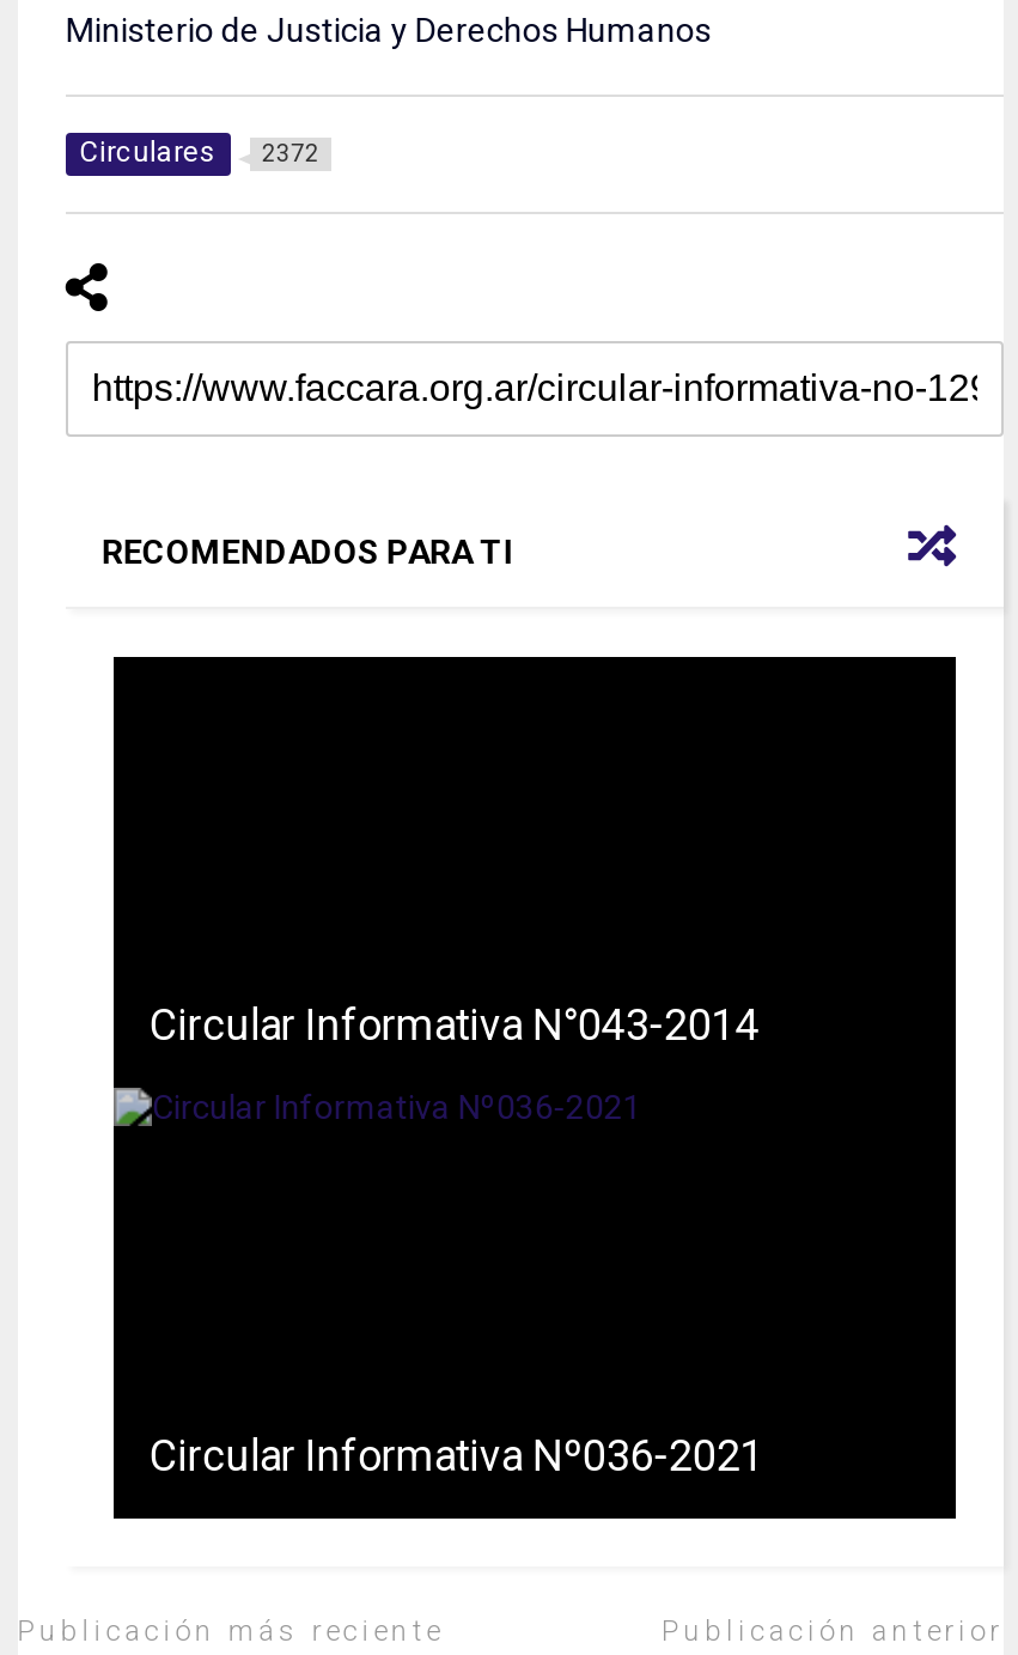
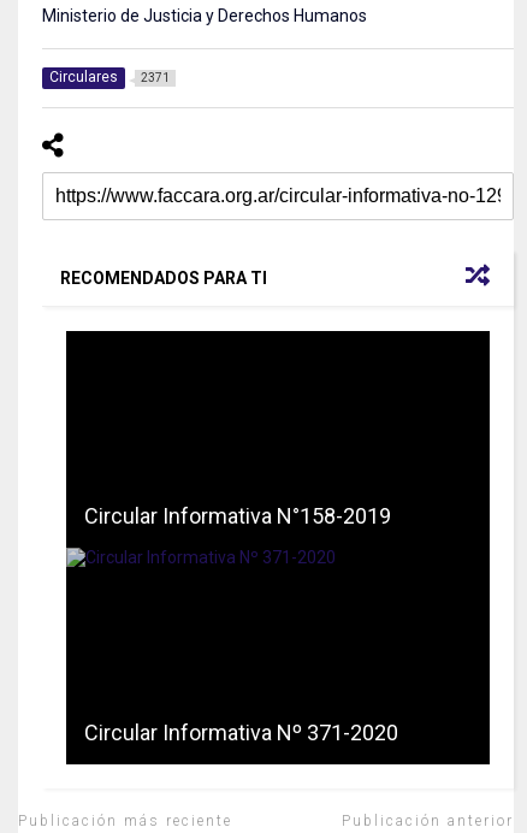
[80,136,319,169] Circulares 2372 -> [49,69,170,86] Circulares 2371
[149,1000,759,1050] Circular Informativa N°043-2014 -> [84,504,391,529] Circular Informativa N°158-2019
[149,1431,764,1481] Circular Informativa Nº036-2021 -> [84,720,398,745] Circular Informativa Nº 371-2020

